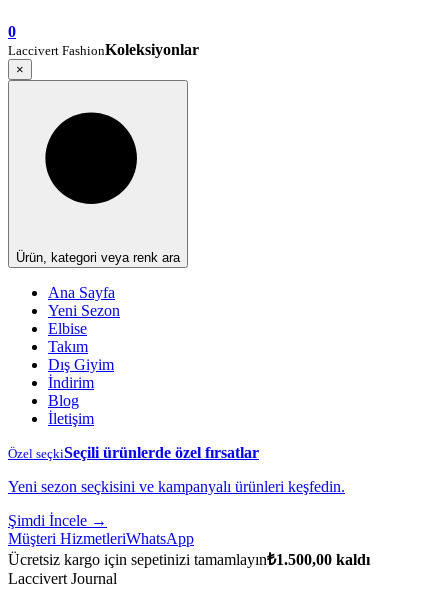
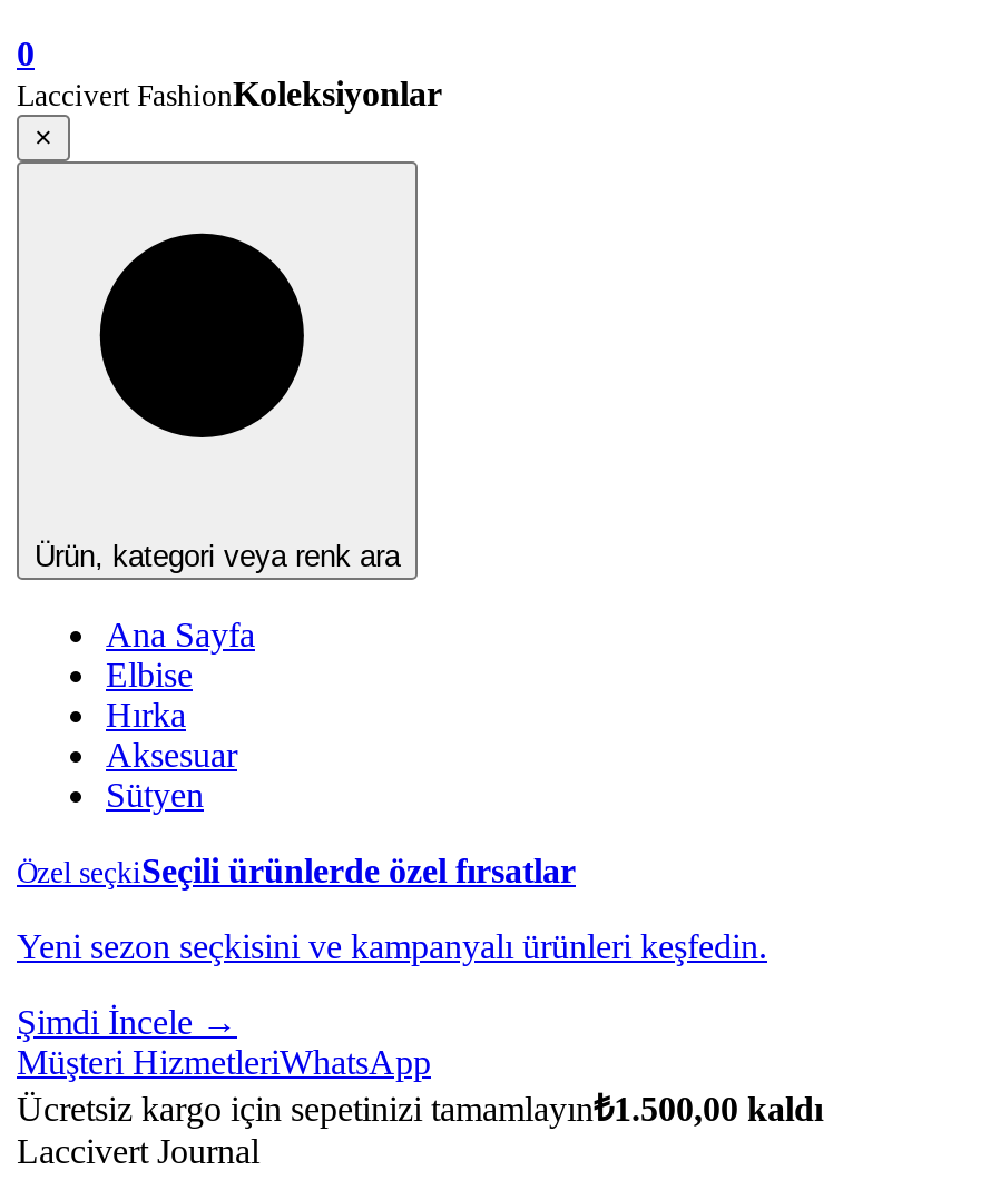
[48,302,120,319] Yeni Sezon -> none
[48,338,114,427] Takım | Dış Giyim | İndirim | Blog | İletişim -> [106,696,237,814] Hırka | Aksesuar | Sütyen

